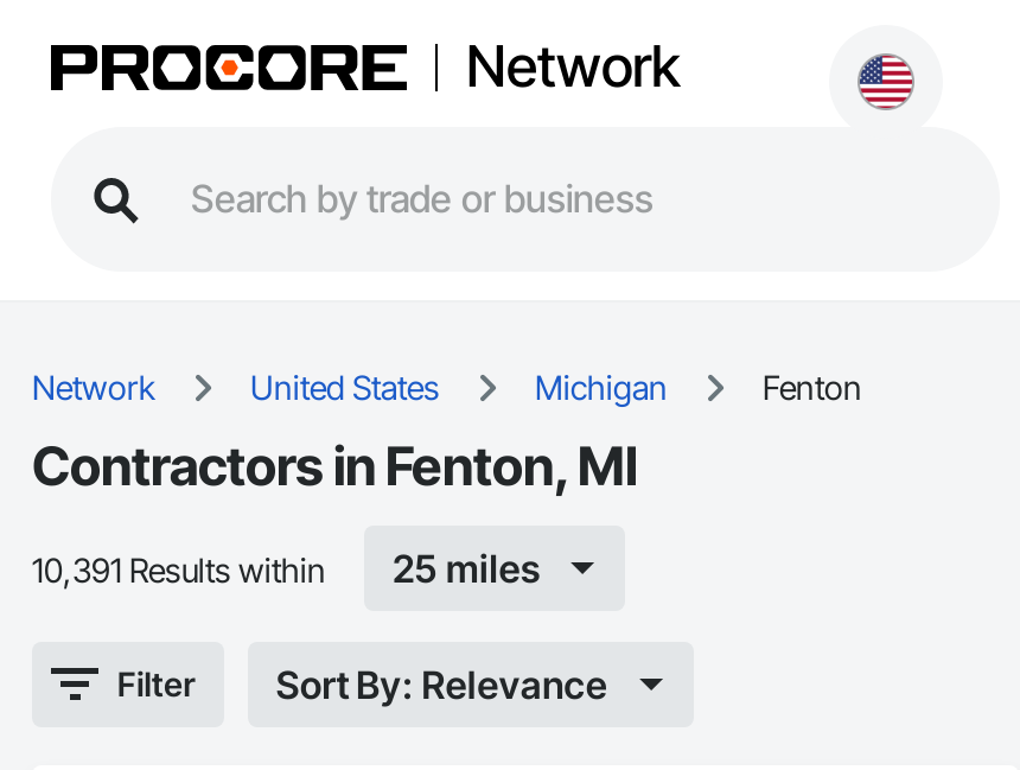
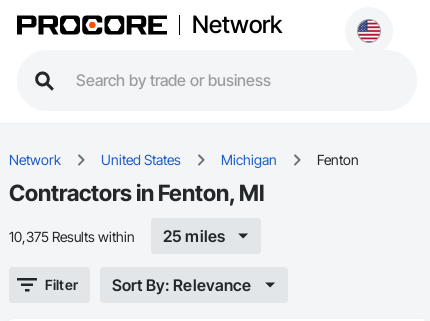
[32,548,326,588] 10,391 Results within -> [9,227,135,244] 10,375 Results within

